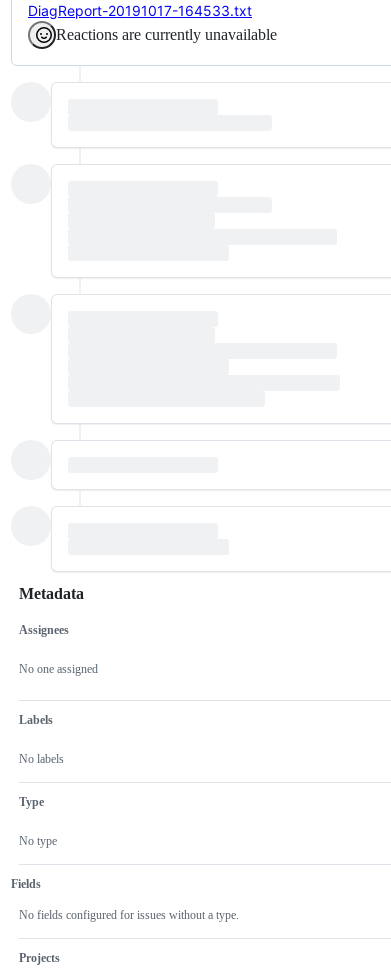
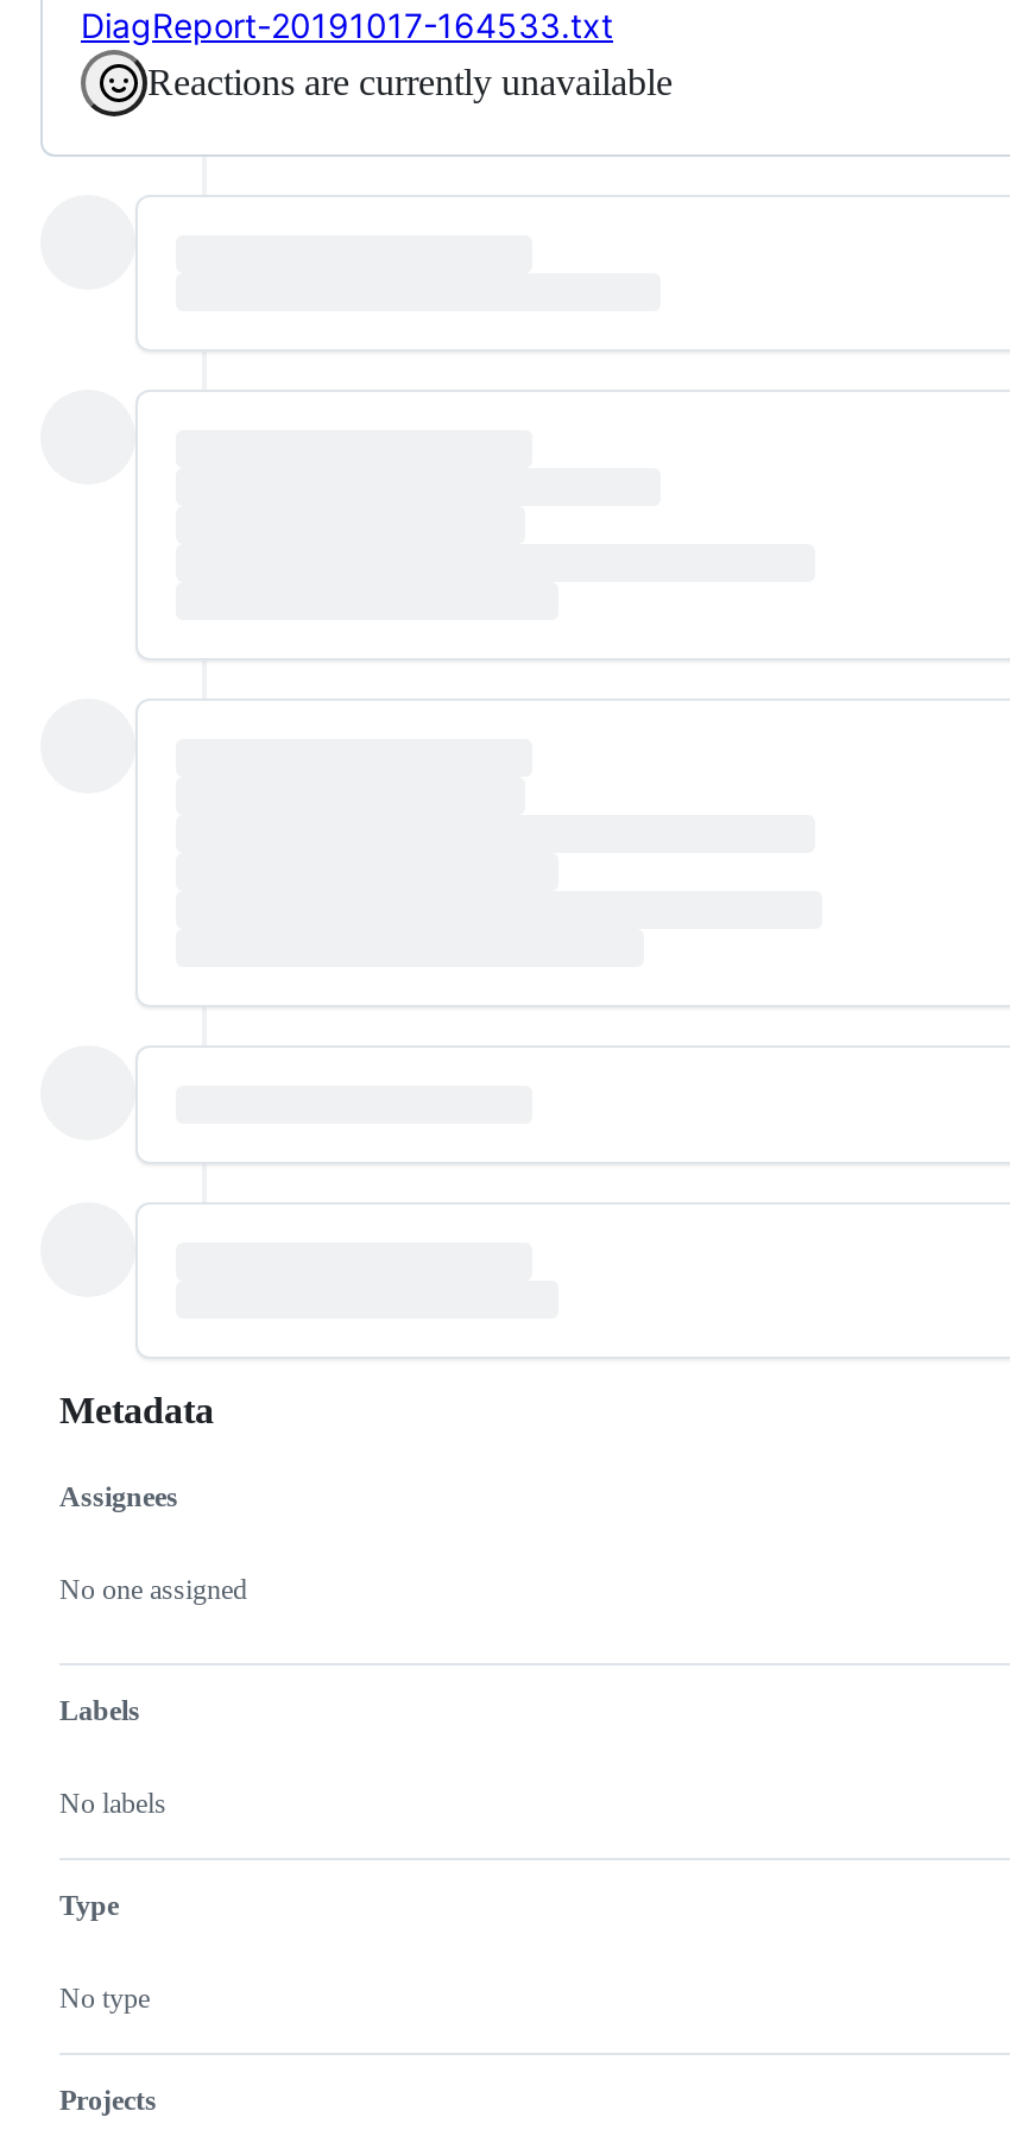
[11,877,239,922] Fields | No fields configured for issues without a type. -> none

